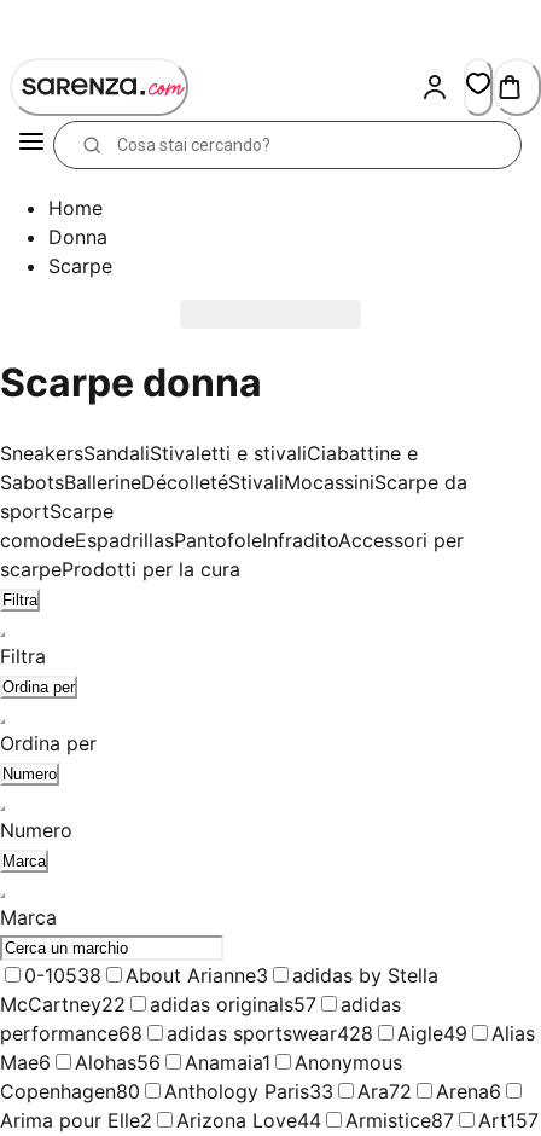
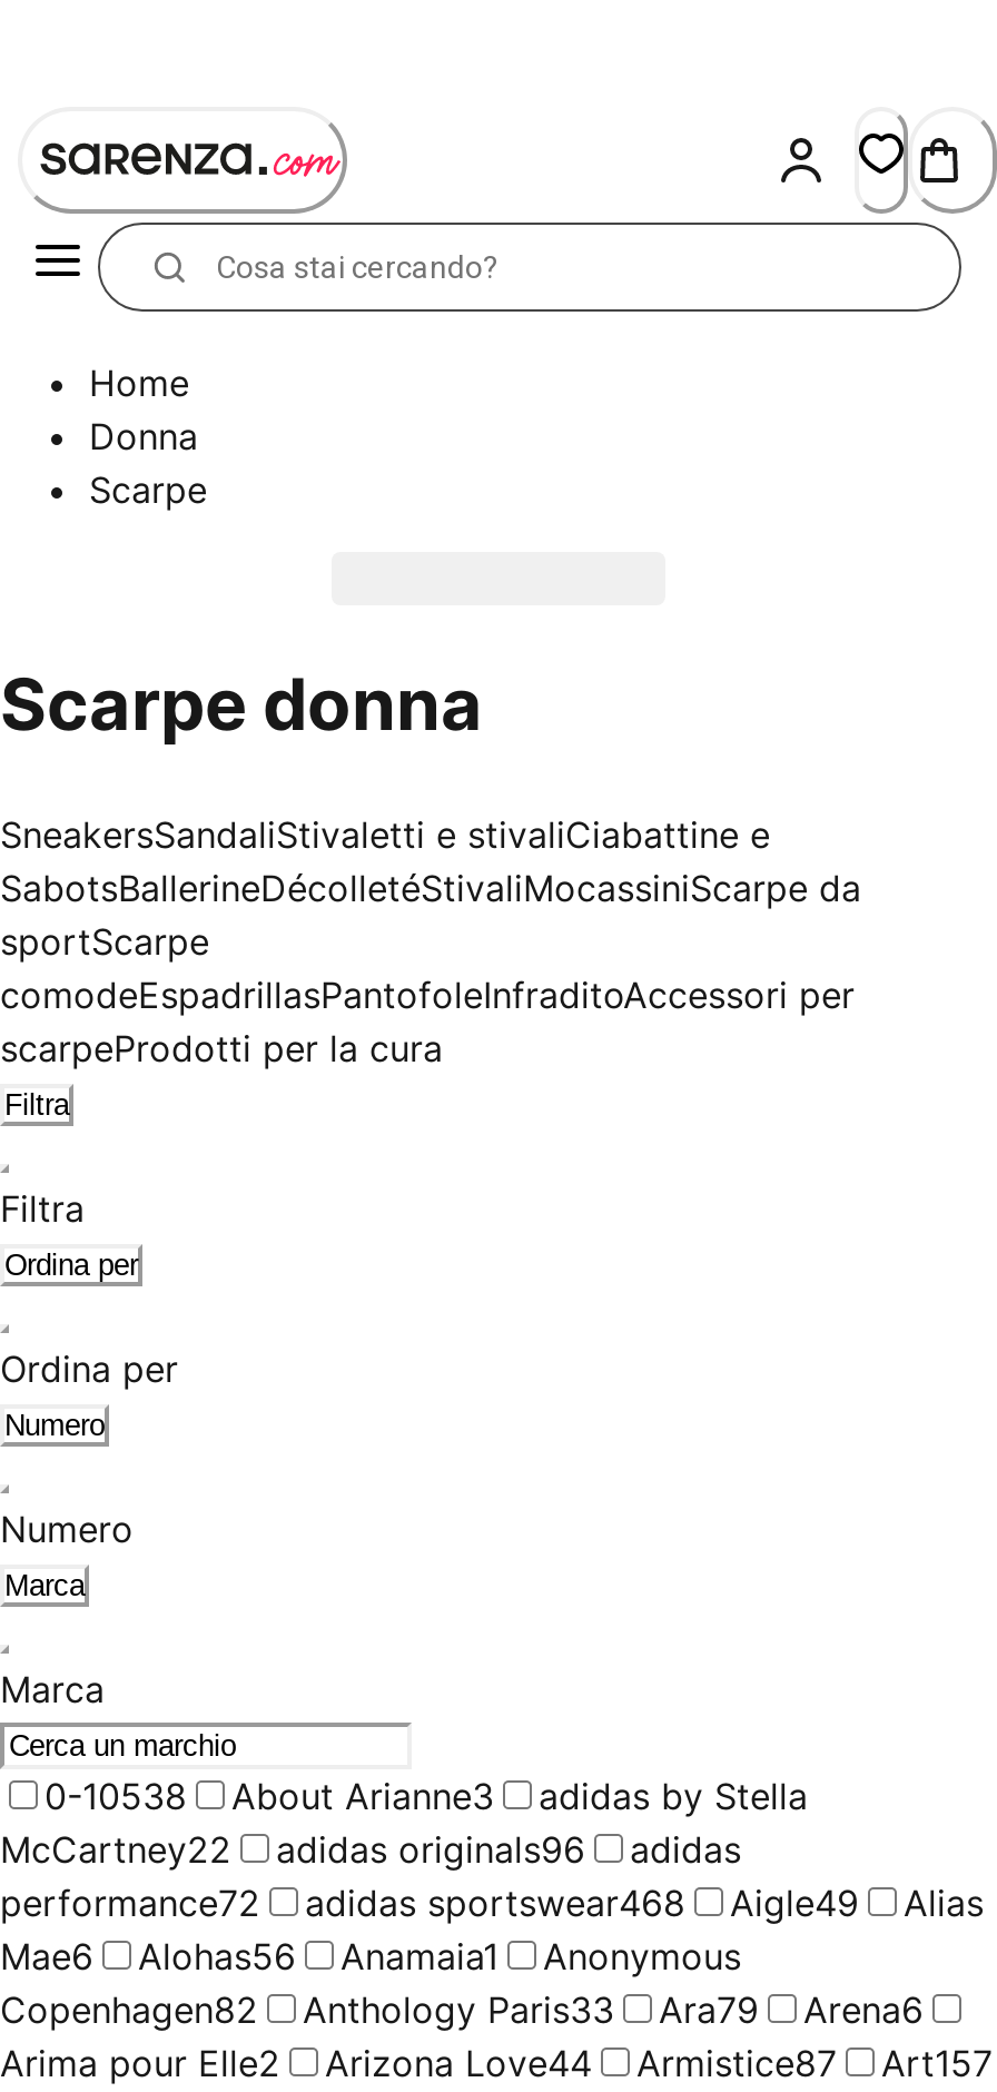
[150,992,316,1016] adidas originals57 -> [276,1827,585,1871] adidas originals96
[0,1021,142,1045] performance68 -> [0,1880,260,1925] performance72
[167,1021,373,1045] adidas sportswear428 -> [305,1880,685,1925] adidas sportswear468
[0,1079,140,1103] Copenhagen80 -> [0,1987,258,2032] Copenhagen82
[357,1079,412,1103] Ara72 -> [659,1987,759,2032] Ara79

